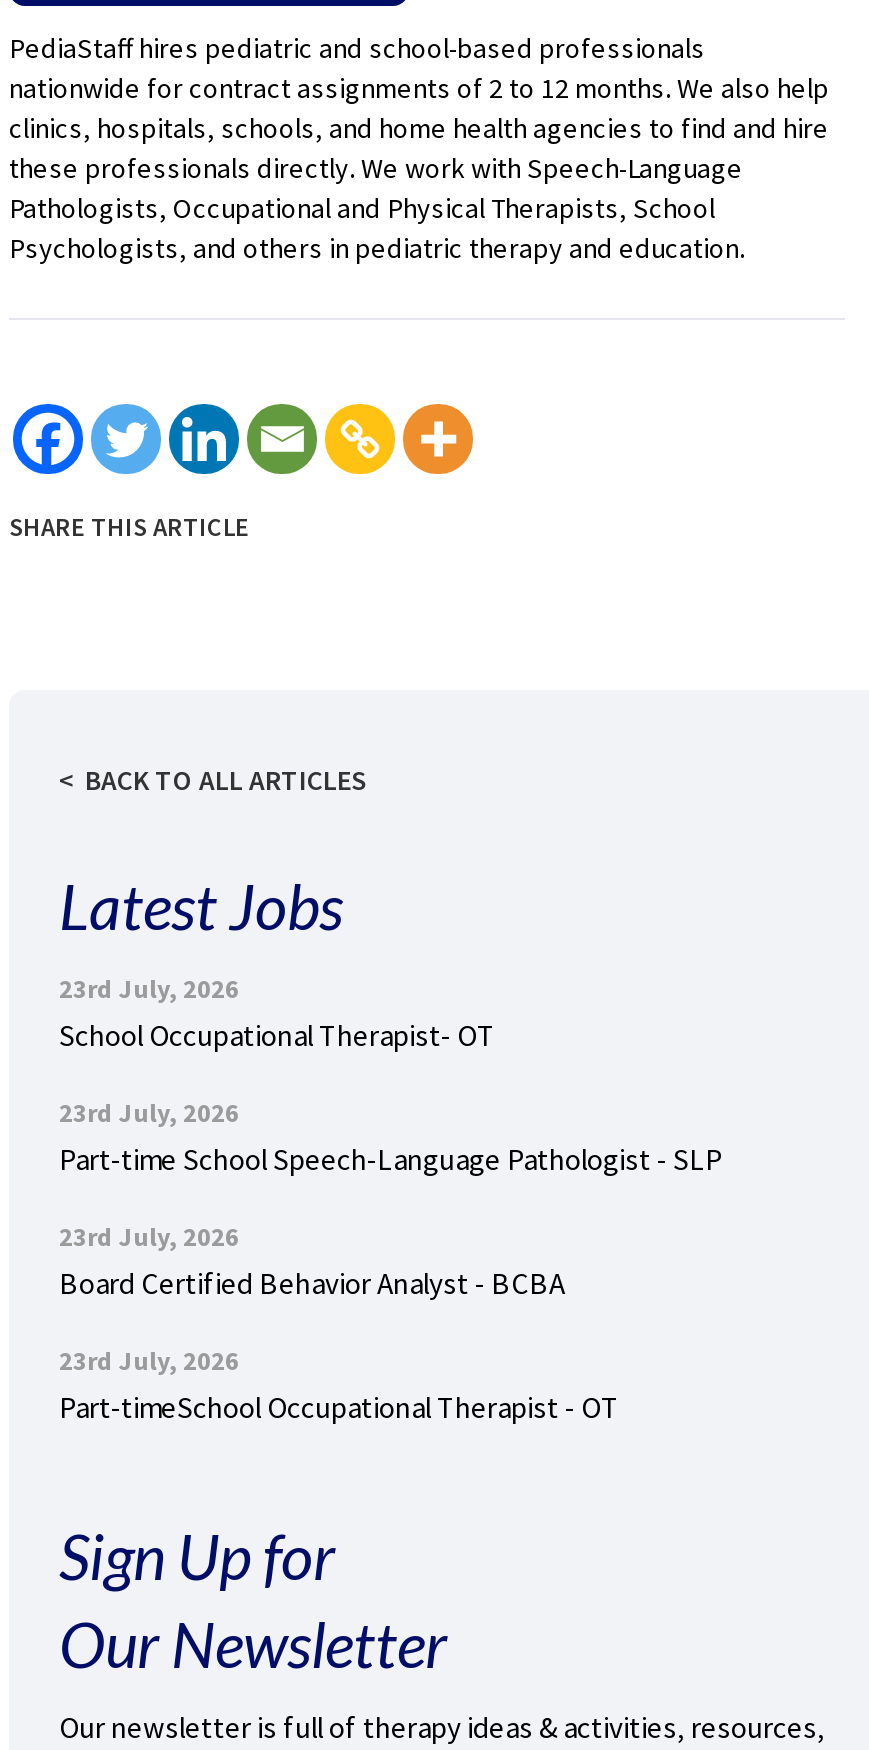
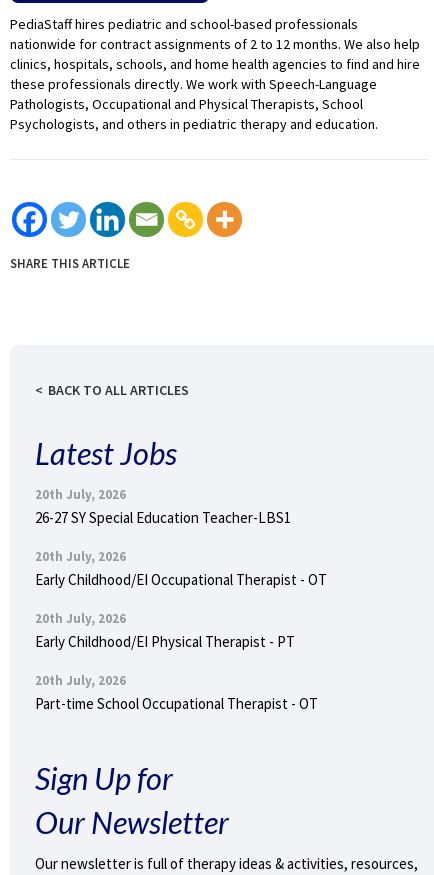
[59,971,495,1053] 23rd July, 2026 | School Occupational Therapist- OT -> [35,485,291,526] 20th July, 2026 | 26-27 SY Special Education Teacher-LBS1
[59,1095,723,1177] 23rd July, 2026 | Part-time School Speech-Language Pathologist - SLP -> [35,547,327,588] 20th July, 2026 | Early Childhood/EI Occupational Therapist - OT
[59,1219,565,1301] 23rd July, 2026 | Board Certified Behavior Analyst - BCBA -> [35,609,295,650] 20th July, 2026 | Early Childhood/EI Physical Therapist - PT
[59,1343,619,1425] 23rd July, 2026 | Part-timeSchool Occupational Therapist - OT -> [35,671,318,712] 20th July, 2026 | Part-time School Occupational Therapist - OT

